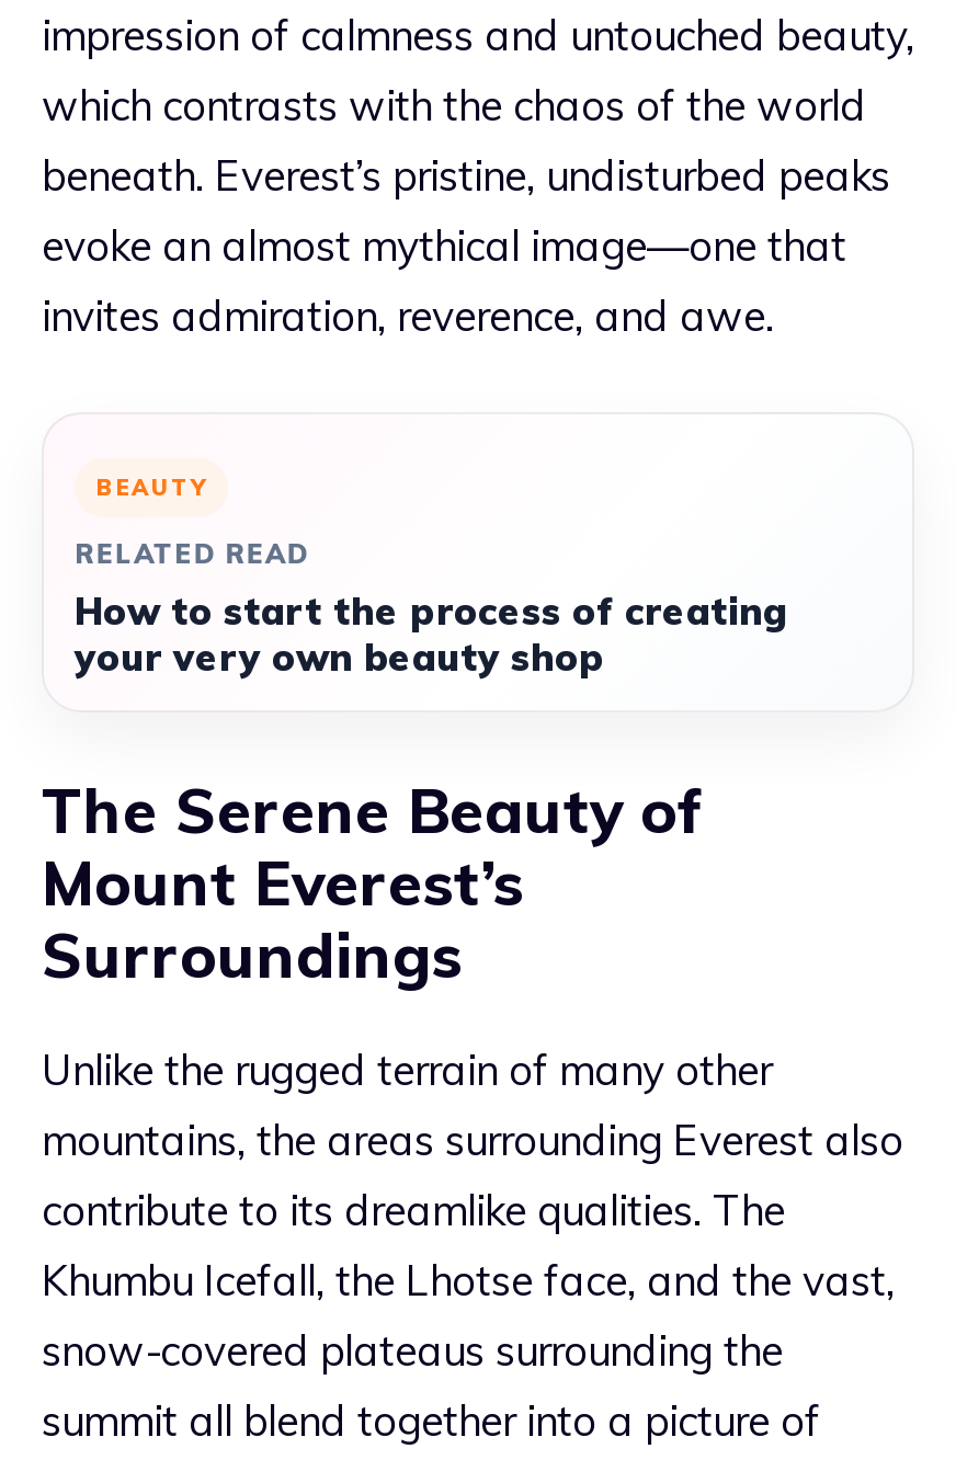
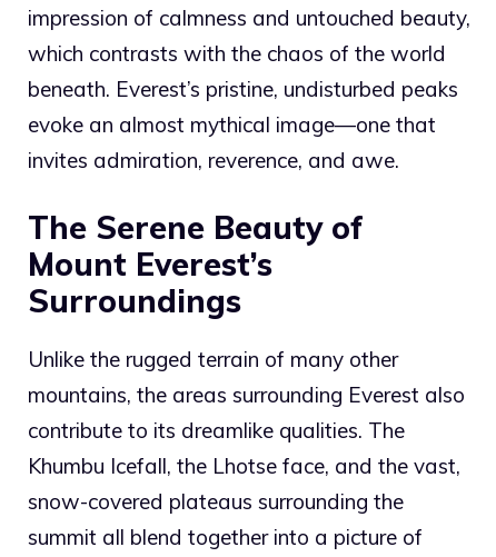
[75,474,789,680] BEAUTY | RELATED READ | How to start the process of creating | your very own beauty shop -> none

